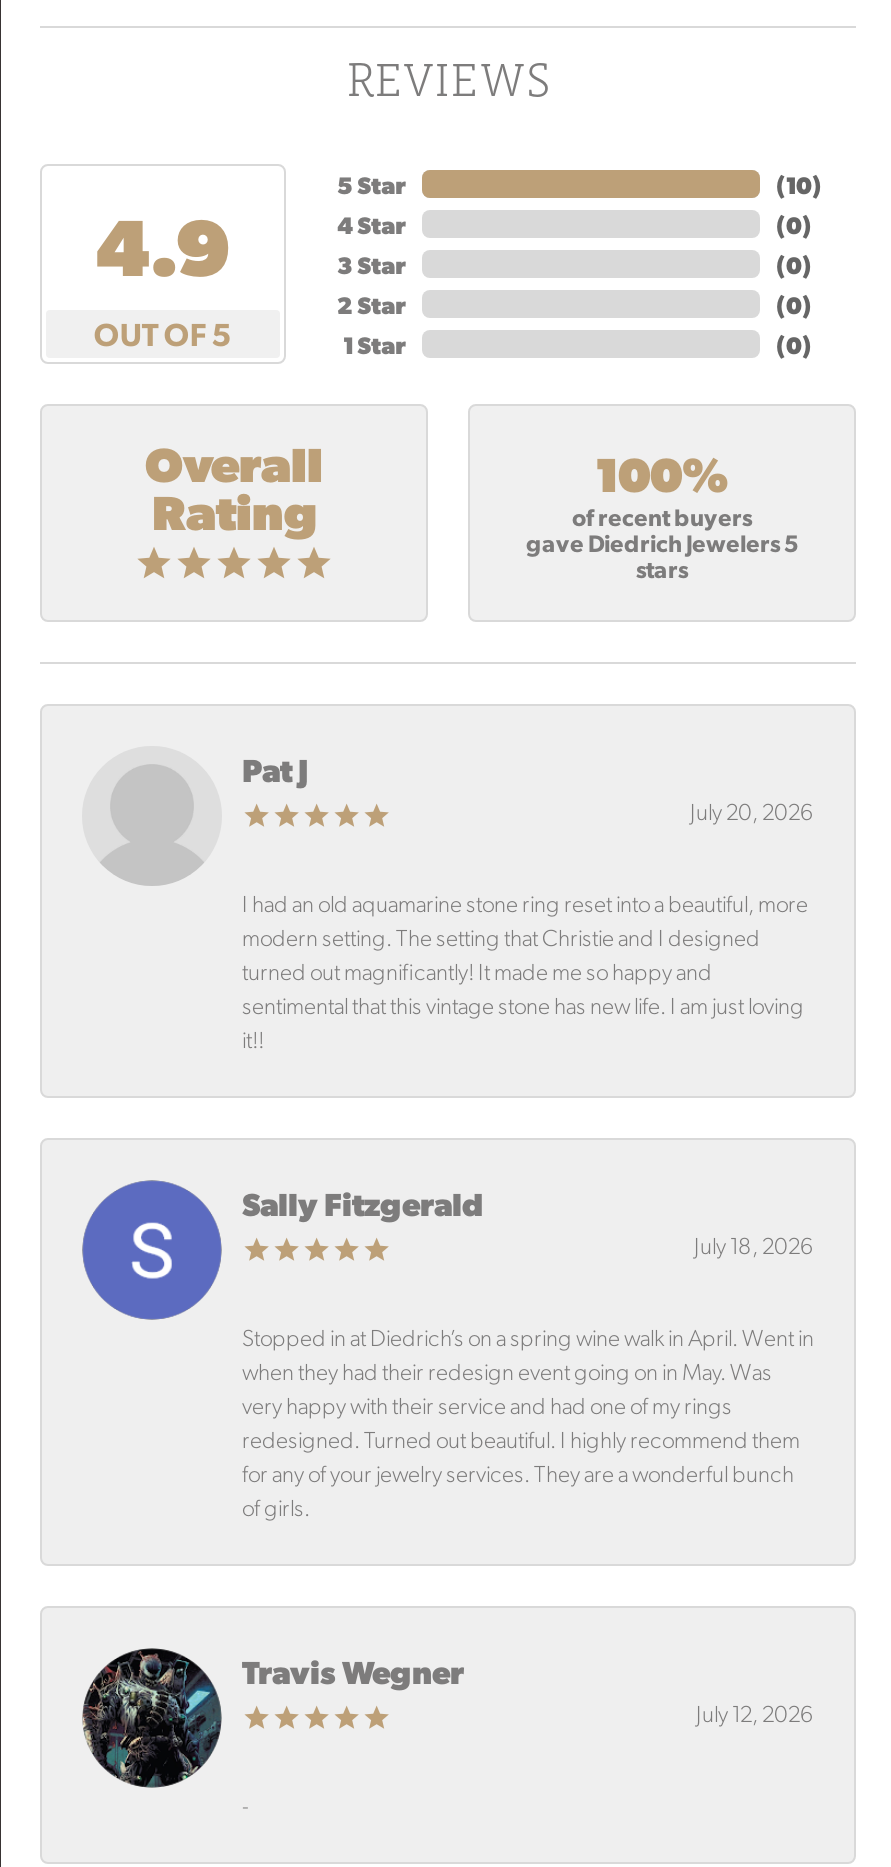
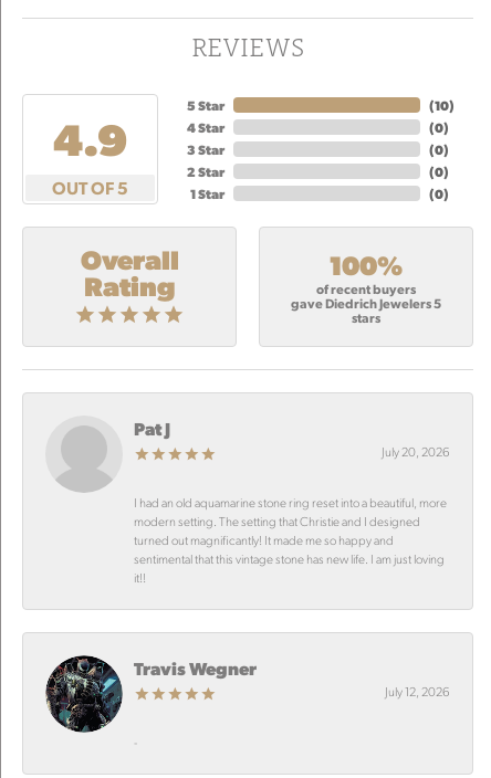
[82,1178,814,1521] [image] | Sally Fitzgerald | July 18, 2026 | Stopped in at Diedrich’s on a spring wine walk in April. Went in | when they had their redesign event going on in May. Was | very happy with their service and had one of my rings | redesigned. Turned out beautiful. I highly recommend them | for any of your jewelry services. They are a wonderful bunch | of girls. -> none

